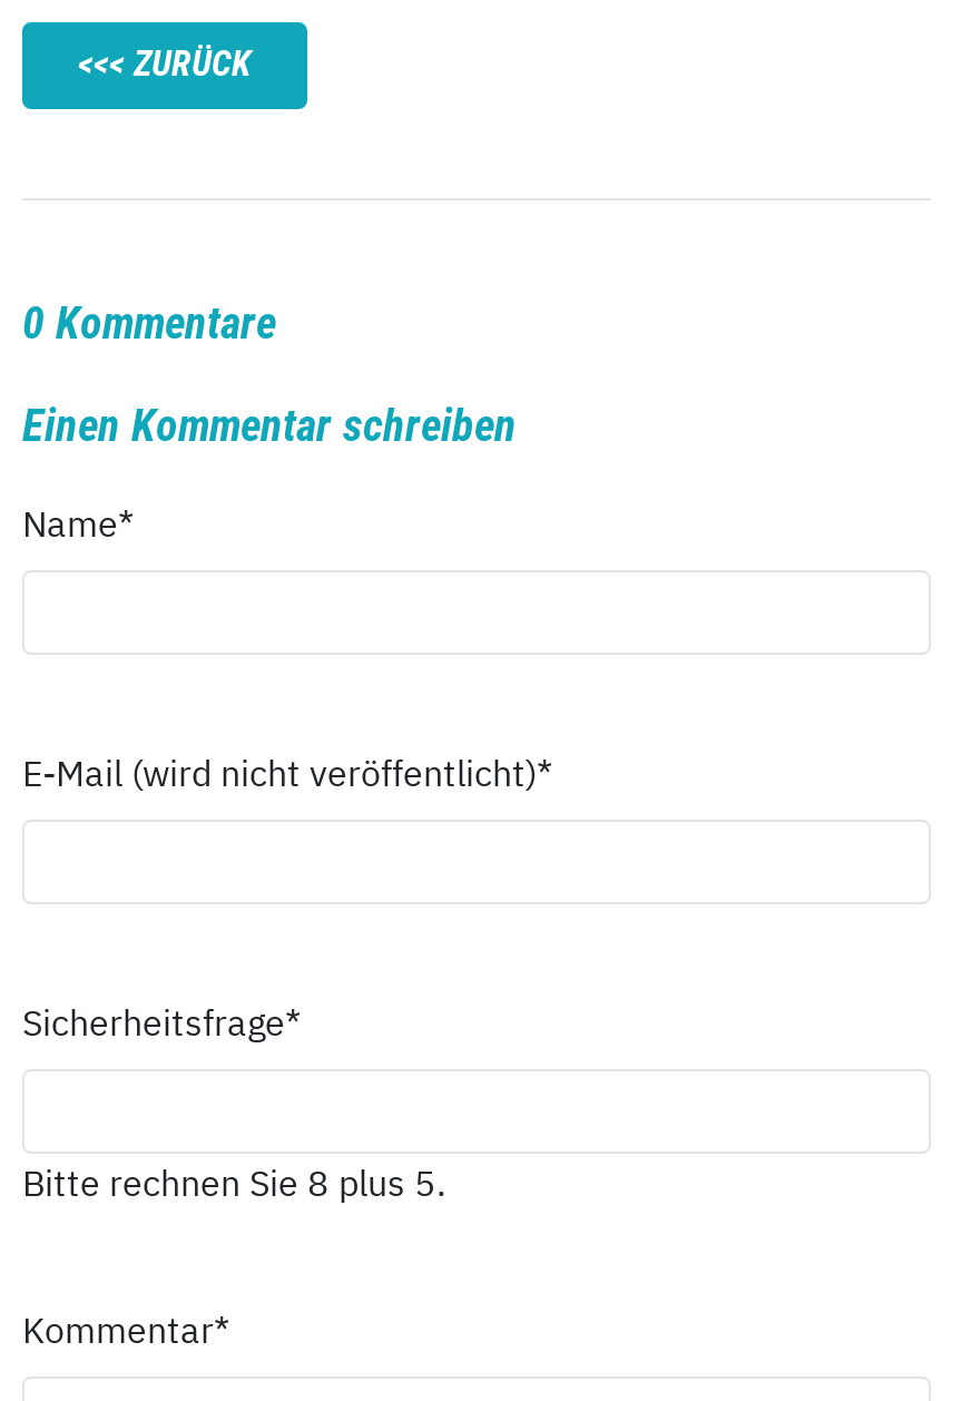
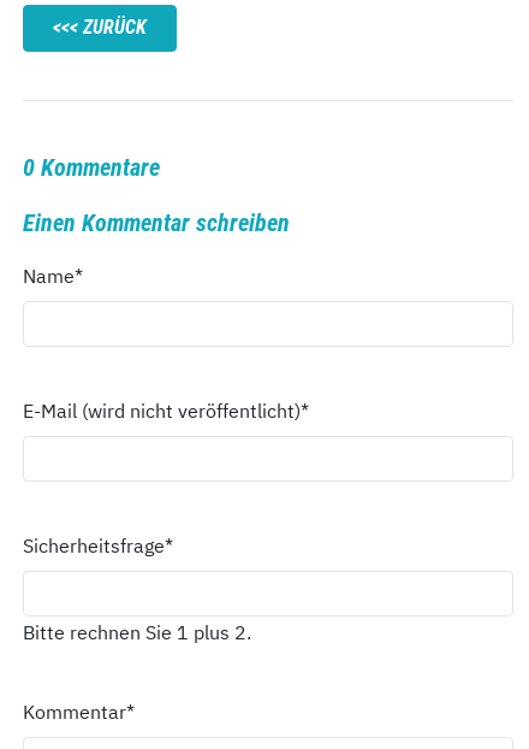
[22,1160,445,1204] Bitte rechnen Sie 8 plus 5. -> [23,620,251,644] Bitte rechnen Sie 1 plus 2.

